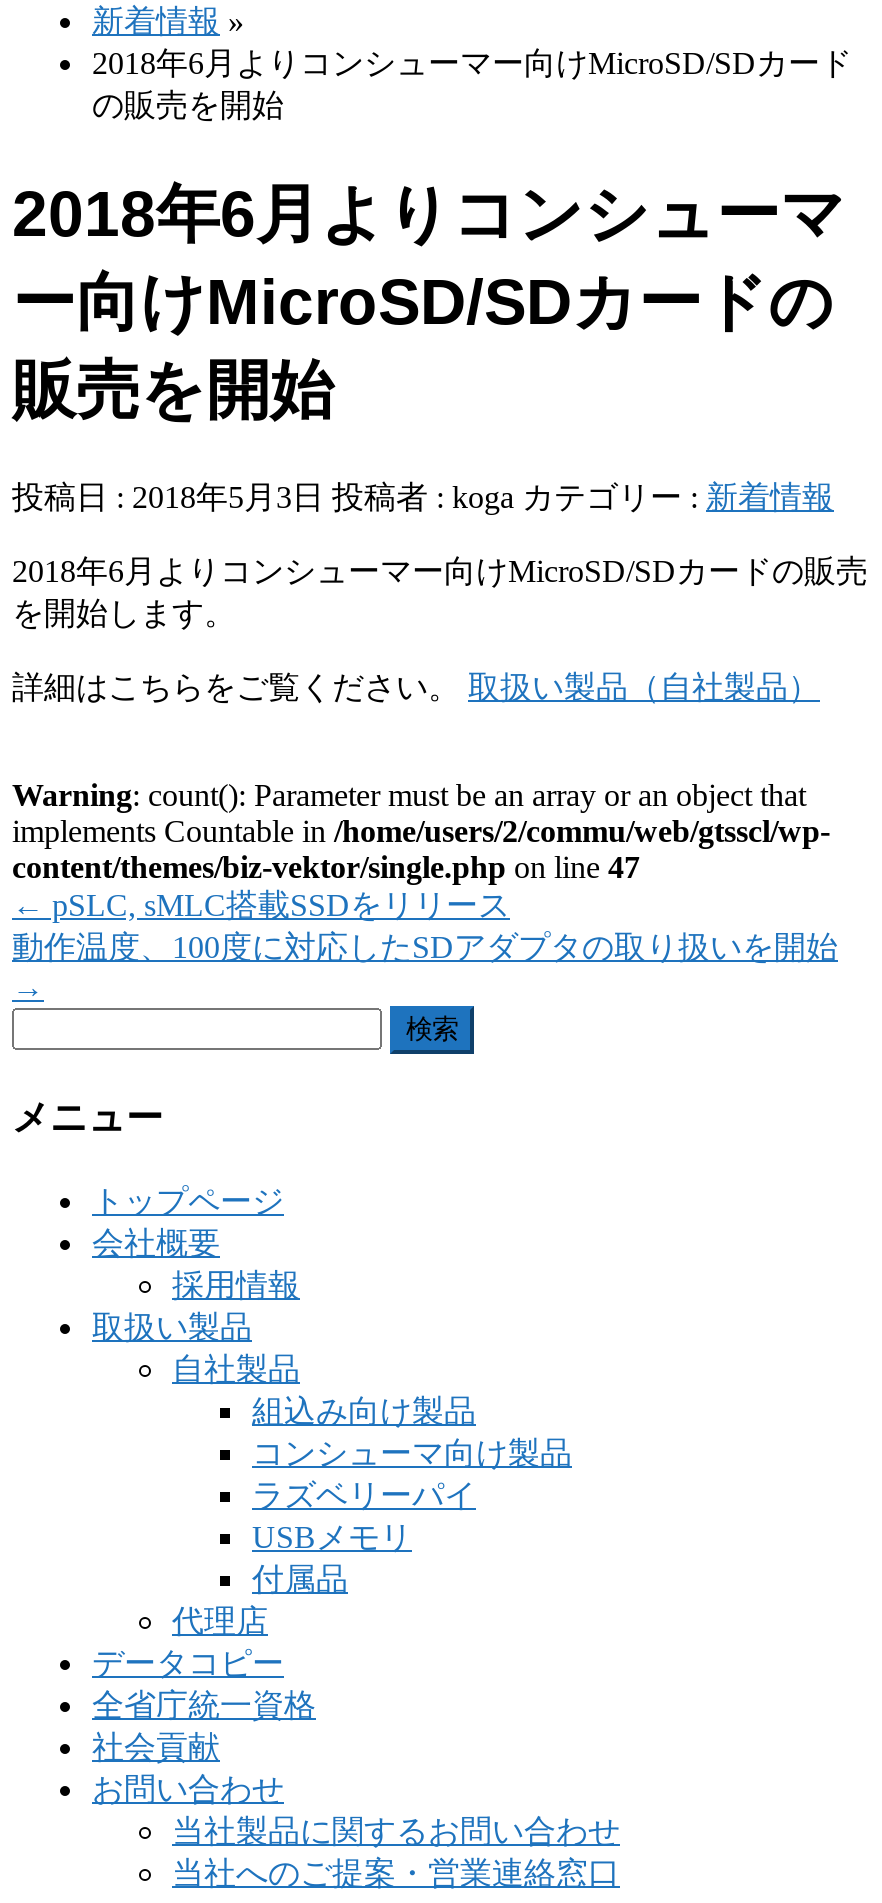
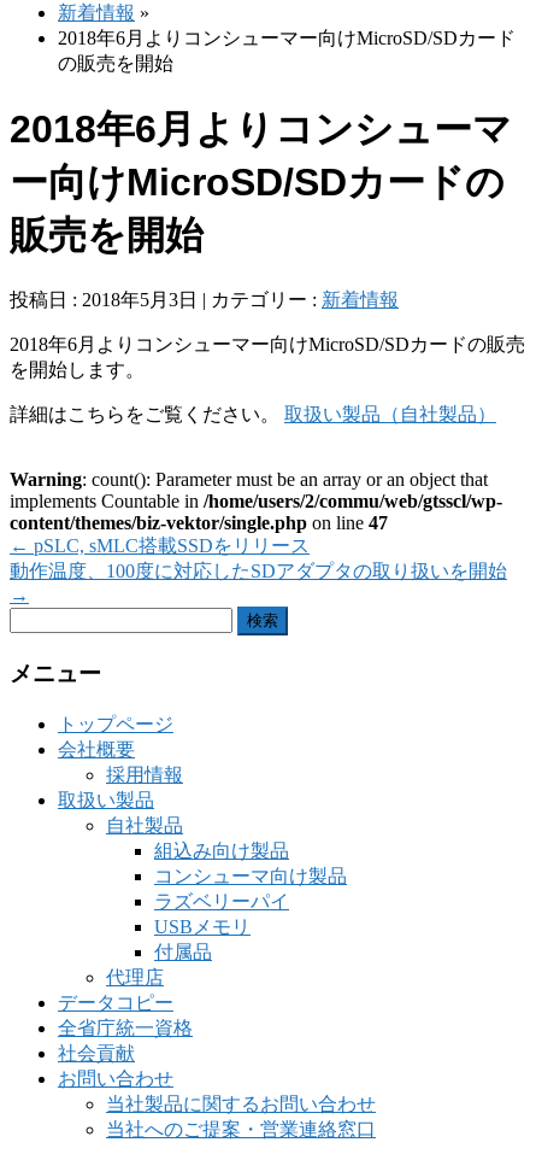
[12,481,834,515] 投稿日 : 2018年5月3日 投稿者 : koga カテゴリー :新着情報 -> [10,290,399,310] 投稿日 : 2018年5月3日 | カテゴリー :新着情報

